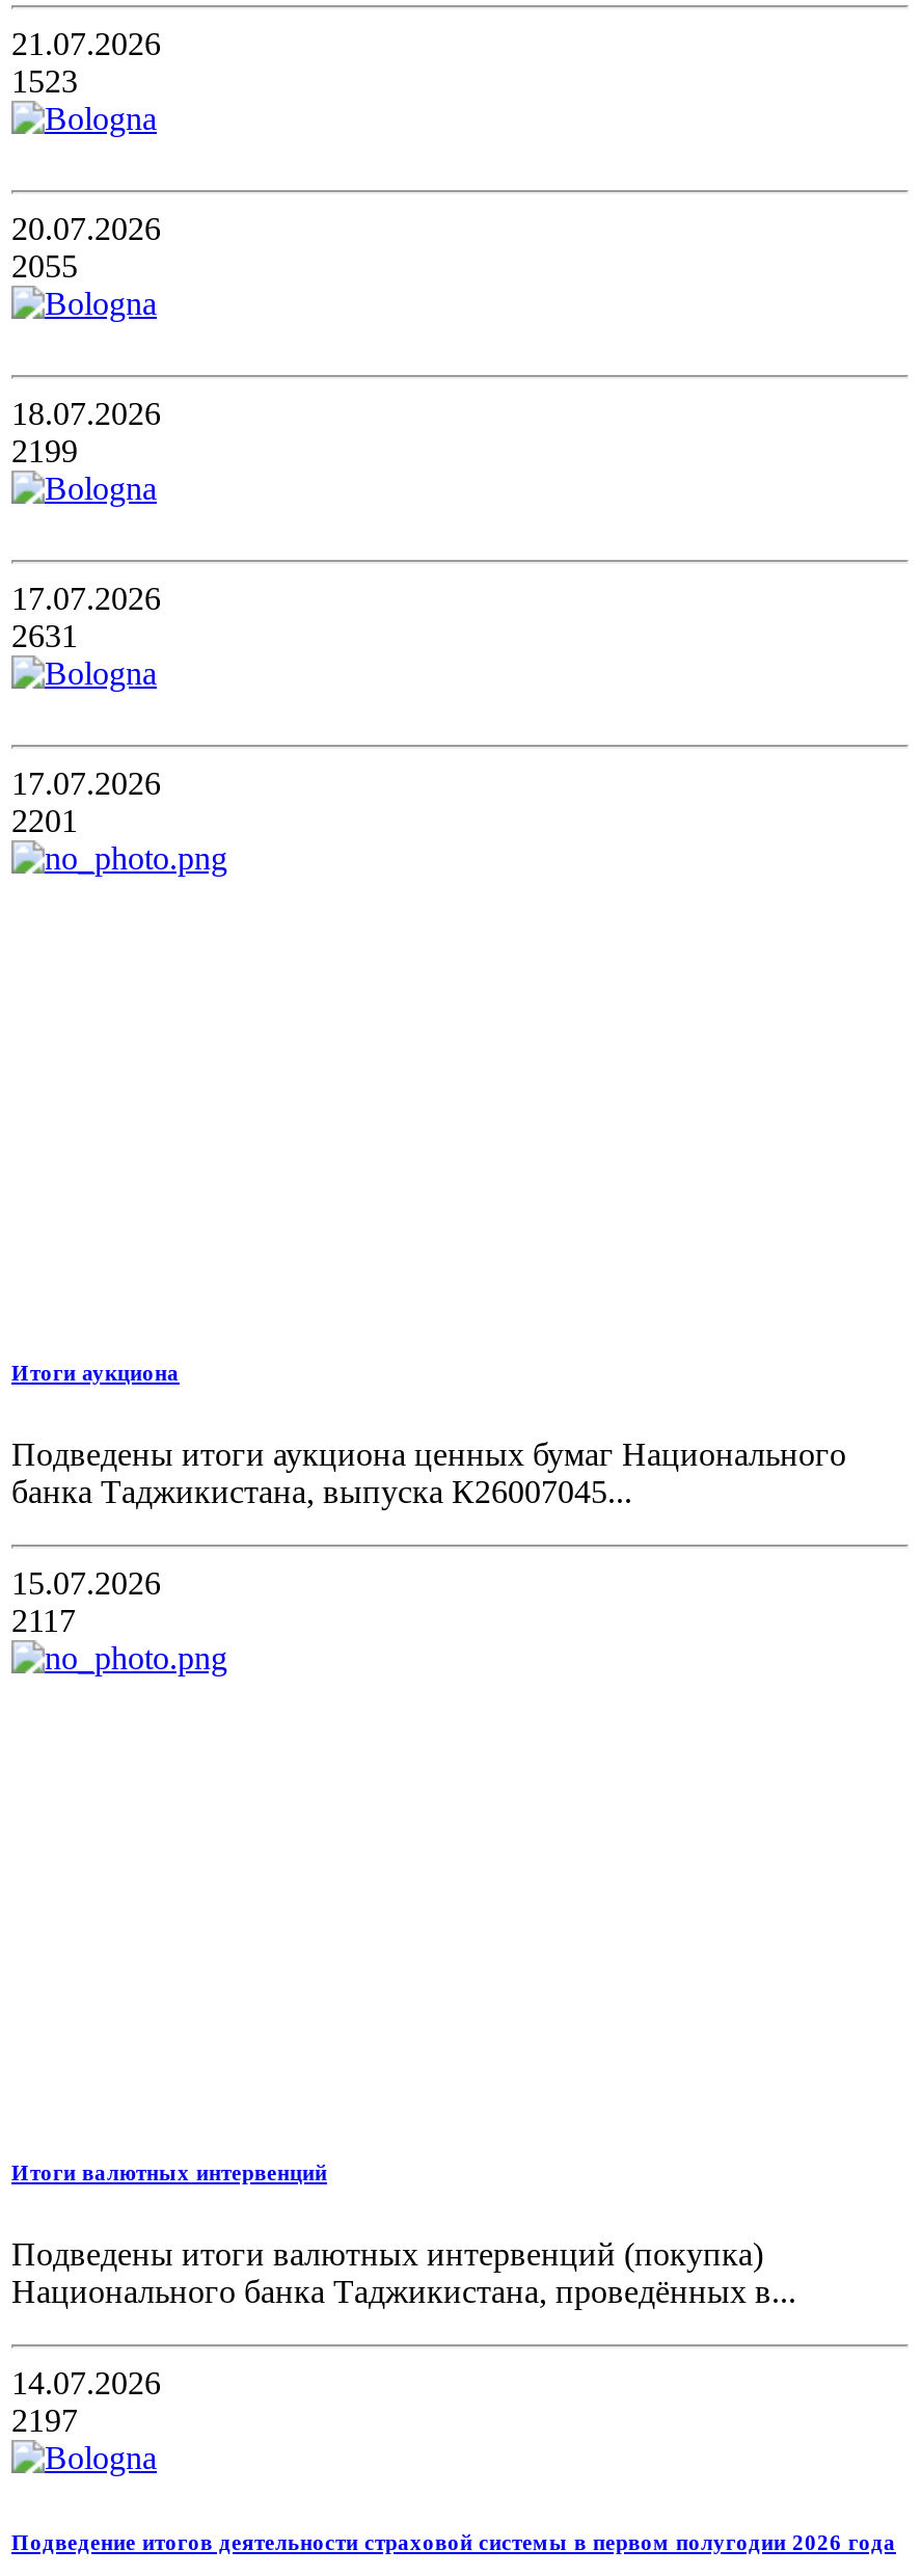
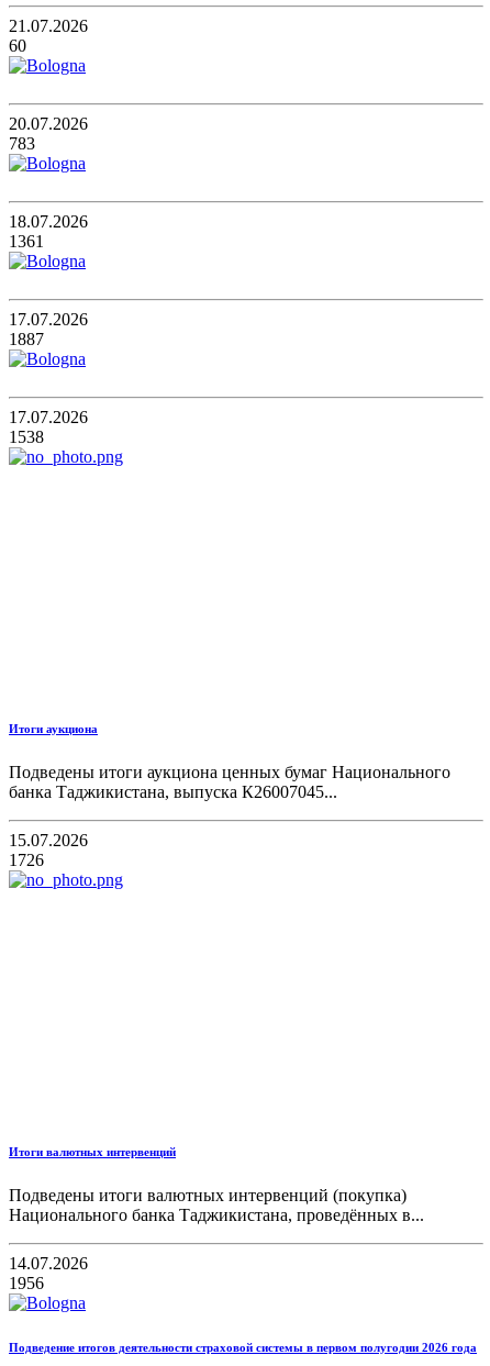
[11,64,78,99] 1523 -> [9,37,26,55] 60
[11,249,78,284] 2055 -> [9,134,35,153] 783
[11,434,78,469] 2199 -> [9,232,44,251] 1361
[11,618,78,654] 2631 -> [9,330,44,349] 1887
[11,803,78,839] 2201 -> [9,428,44,446] 1538
[11,1603,76,1638] 2117 -> [9,851,44,869] 1726
[11,2403,78,2438] 2197 -> [9,1274,44,1292] 1956

